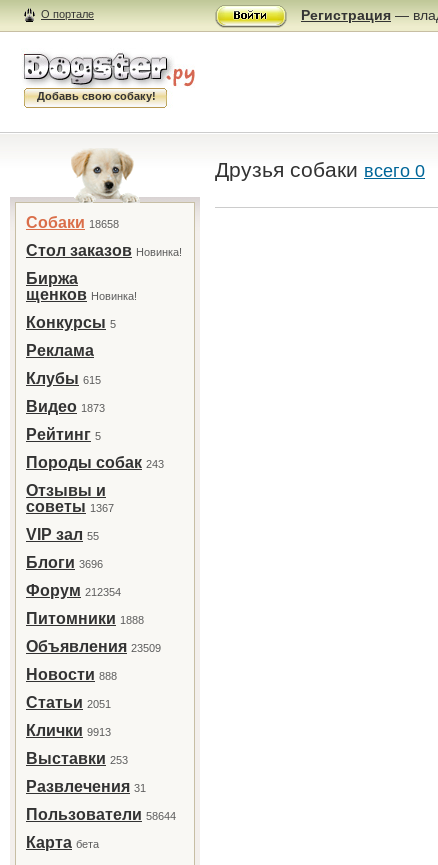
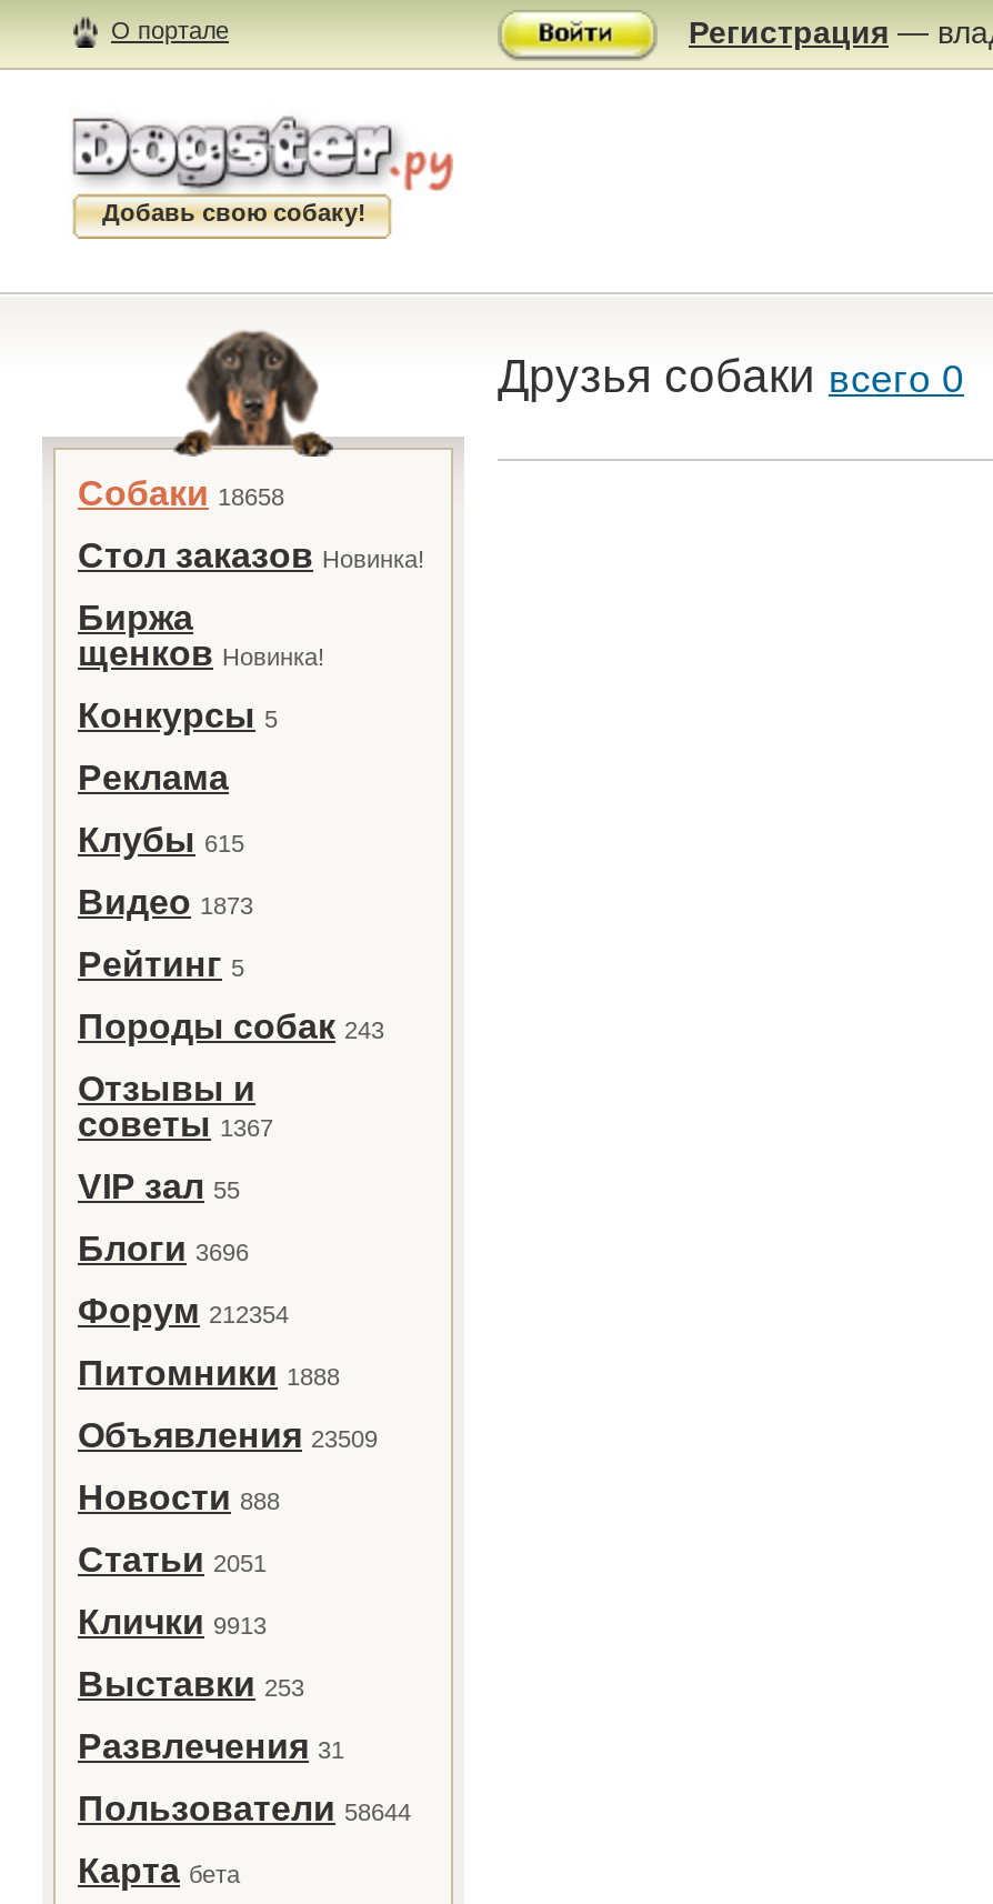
[70,149,141,206] [image] -> [173,330,335,459] [image]

